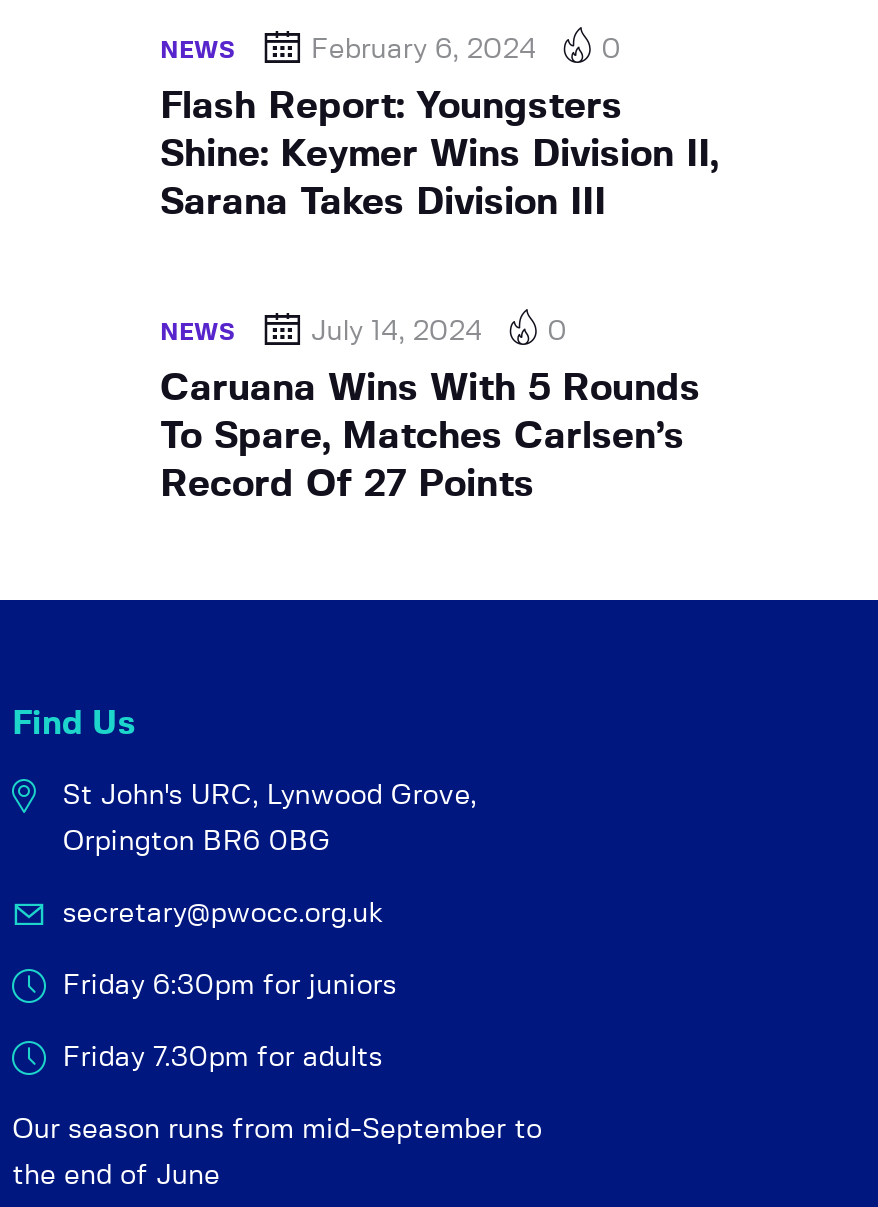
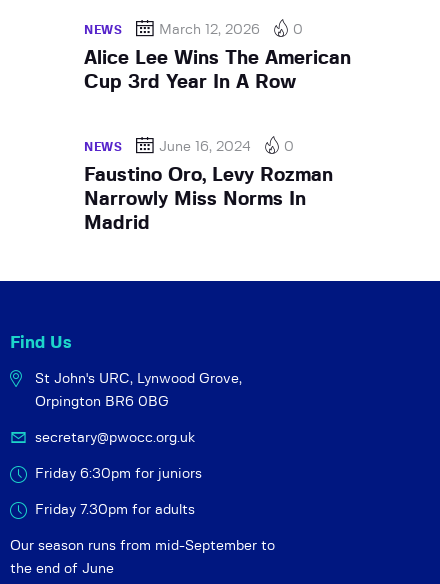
[311,35,537,63] February 6, 2024 -> [159,23,260,37] March 12, 2026
[160,87,718,221] Flash Report: Youngsters | Shine: Keymer Wins Division II, | Sarana Takes Division III -> [84,49,351,92] Alice Lee Wins The American | Cup 3rd Year In A Row
[311,317,483,345] July 14, 2024 -> [159,140,251,154] June 16, 2024
[160,370,700,504] Caruana Wins With 5 Rounds | To Spare, Matches Carlsen’s | Record Of 27 Points -> [84,166,333,233] Faustino Oro, Levy Rozman | Narrowly Miss Norms In | Madrid

